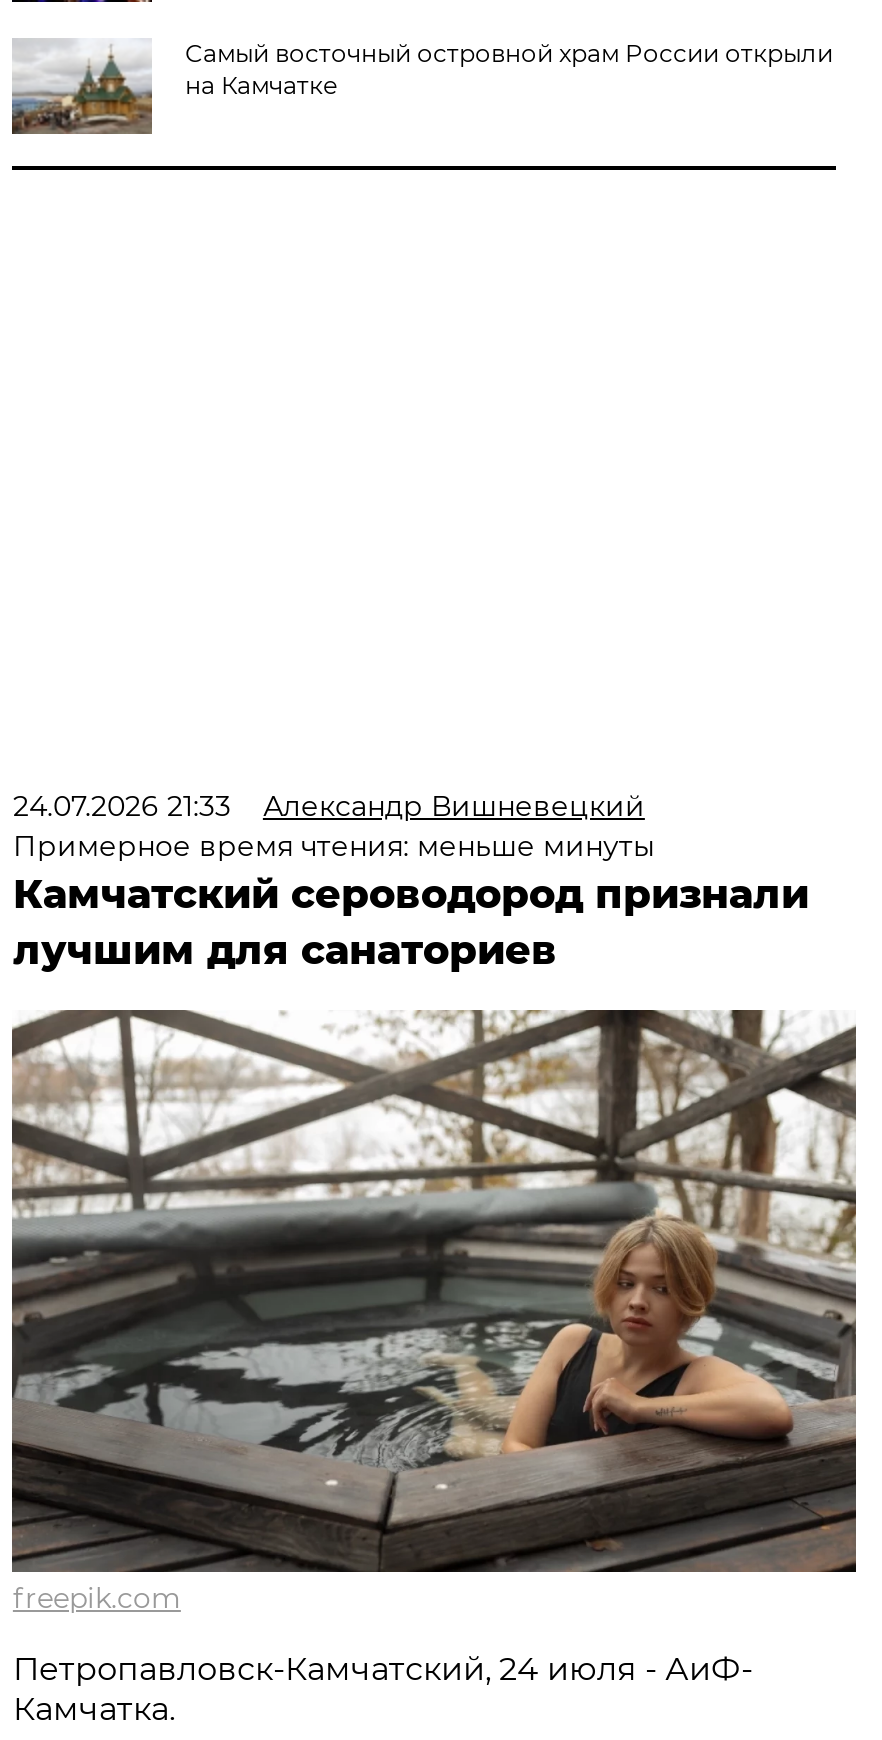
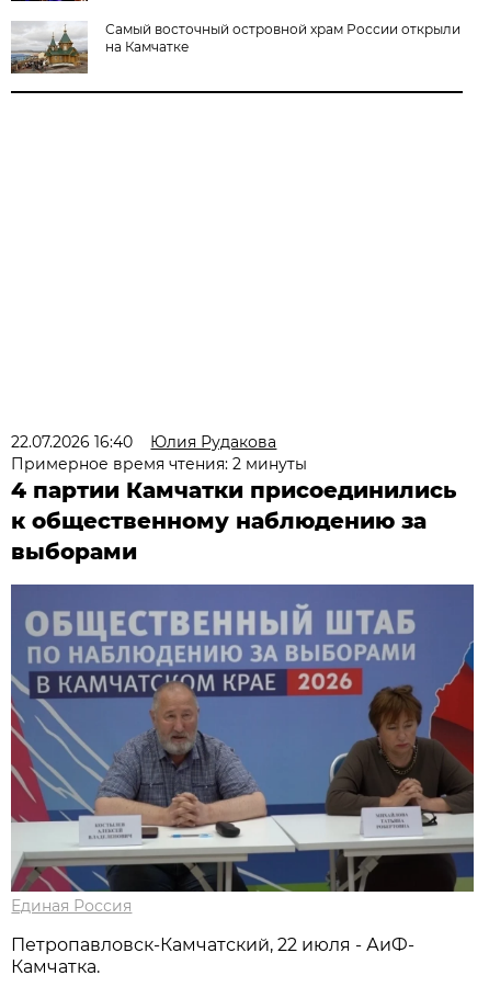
[13,787,809,973] 24.07.2026 21:33 | Александр Вишневецкий | Примерное время чтения: меньше минуты | Камчатский сероводород признали | лучшим для санаториев -> [11,432,457,564] 22.07.2026 16:40 | Юлия Рудакова | Примерное время чтения: 2 минуты | 4 партии Камчатки присоединились | к общественному наблюдению за | выборами
[10,1008,858,1615] [image] | freepik.com -> [10,583,475,915] [image] | Единая Россия
[13,1649,753,1687] Петропавловск-Камчатский, 24 июля - АиФ- -> [11,934,415,955] Петропавловск-Камчатский, 22 июля - АиФ-

